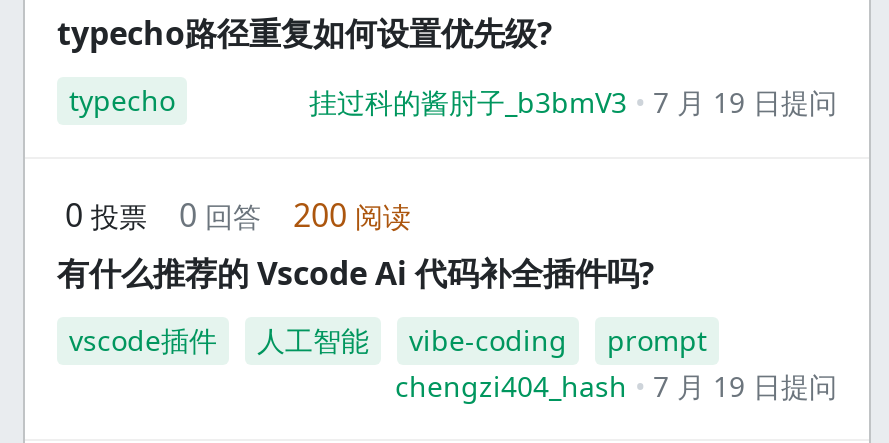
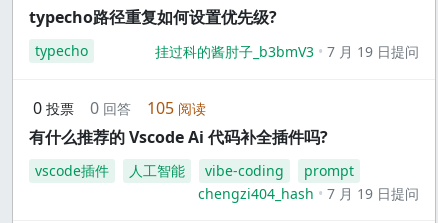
[65,193,411,237] 0 投票 0 回答 200 阅读 -> [33,97,206,119] 0 投票 0 回答 105 阅读

